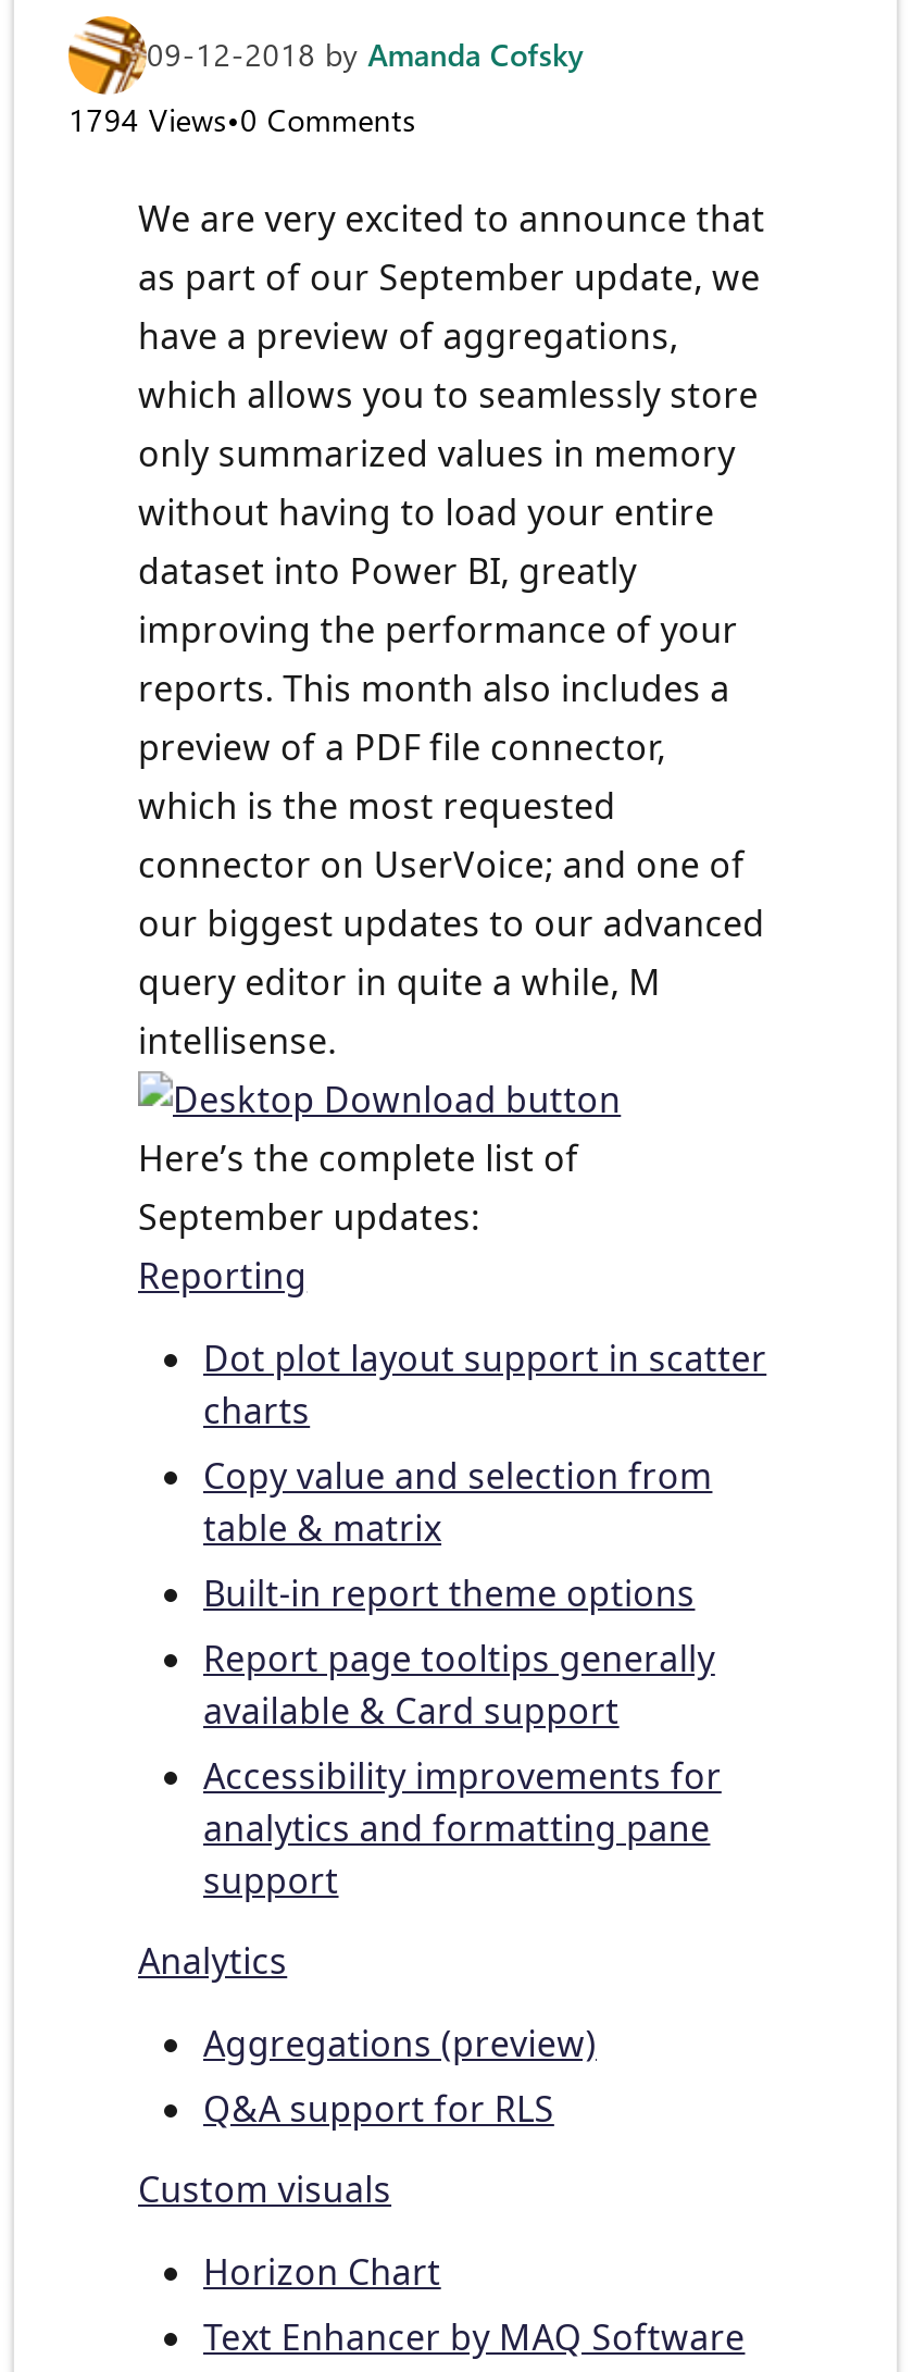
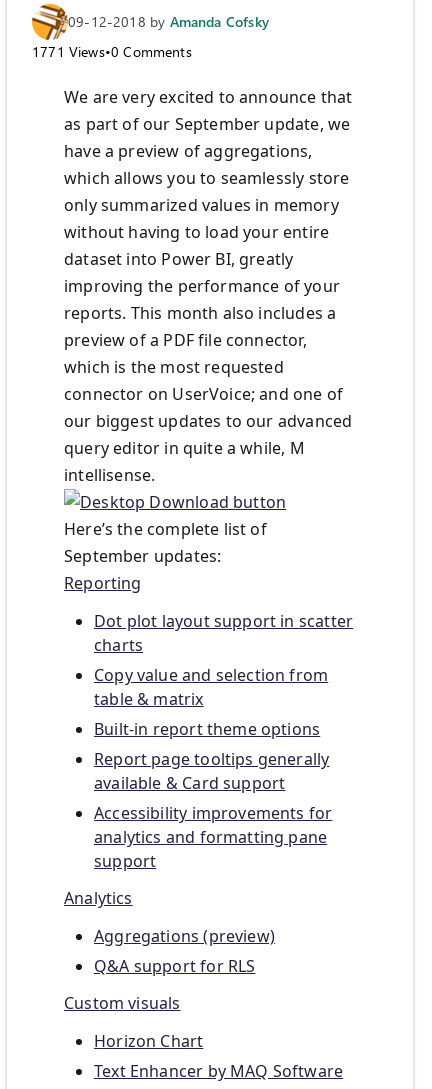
[68,100,416,141] 1794 Views•0 Comments -> [32,42,192,61] 1771 Views•0 Comments

